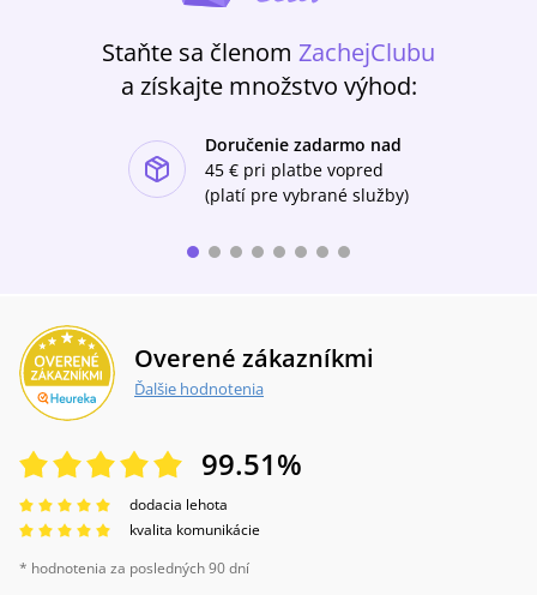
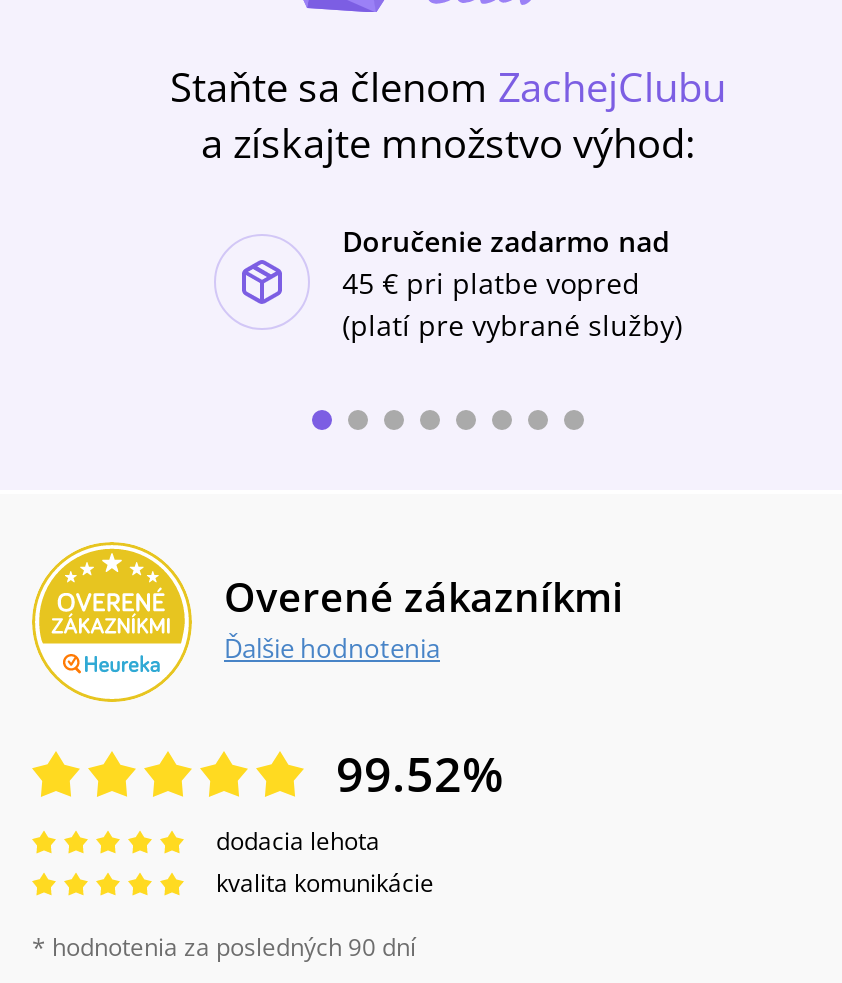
[201,443,302,483] 99.51% -> [336,739,504,805] 99.52%

